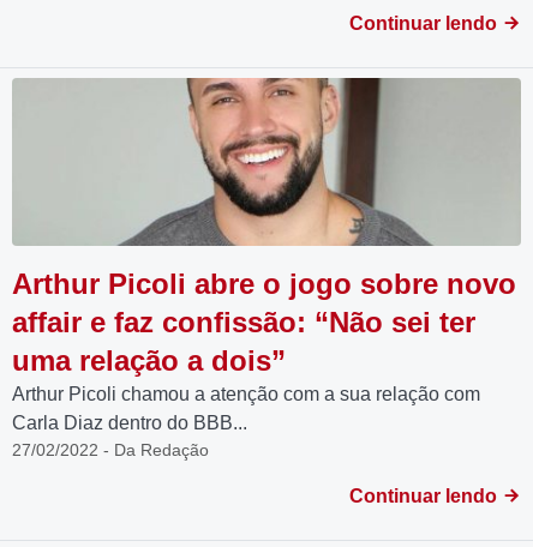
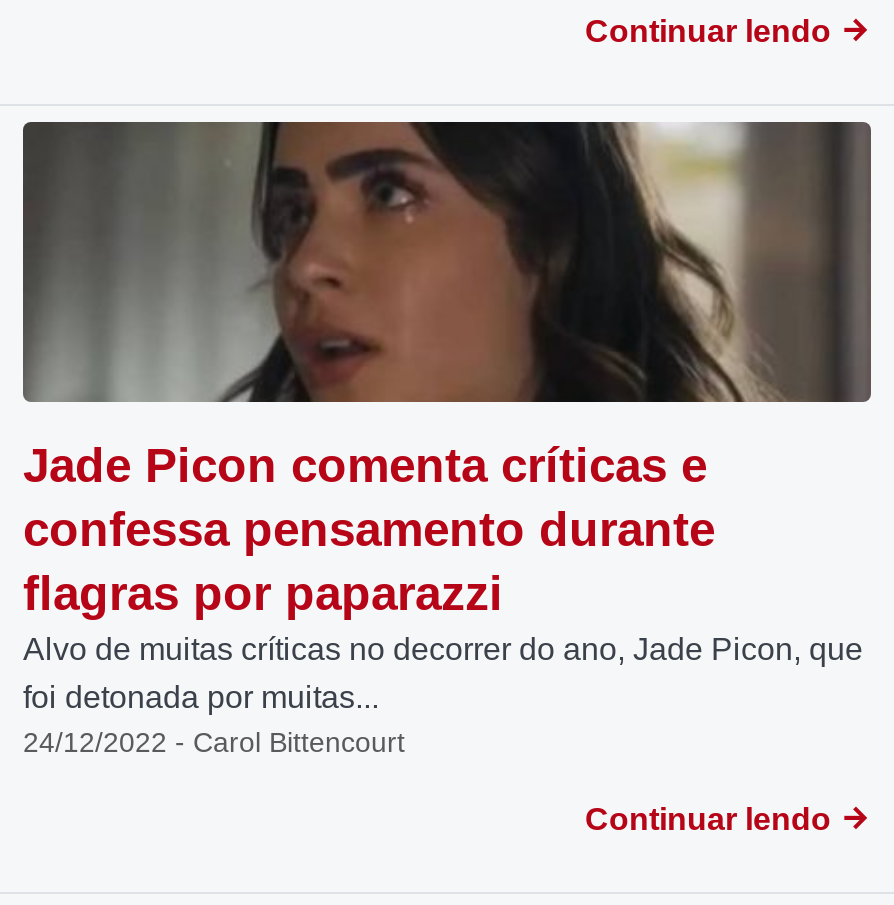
[12,77,520,459] [image] | Arthur Picoli abre o jogo sobre novo | affair e faz confissão: “Não sei ter | uma relação a dois” | Arthur Picoli chamou a atenção com a sua relação com | Carla Diaz dentro do BBB... | 27/02/2022 - Da Redação -> [23,120,871,757] [image] | Jade Picon comenta críticas e | confessa pensamento durante | flagras por paparazzi | Alvo de muitas críticas no decorrer do ano, Jade Picon, que | foi detonada por muitas... | 24/12/2022 - Carol Bittencourt

